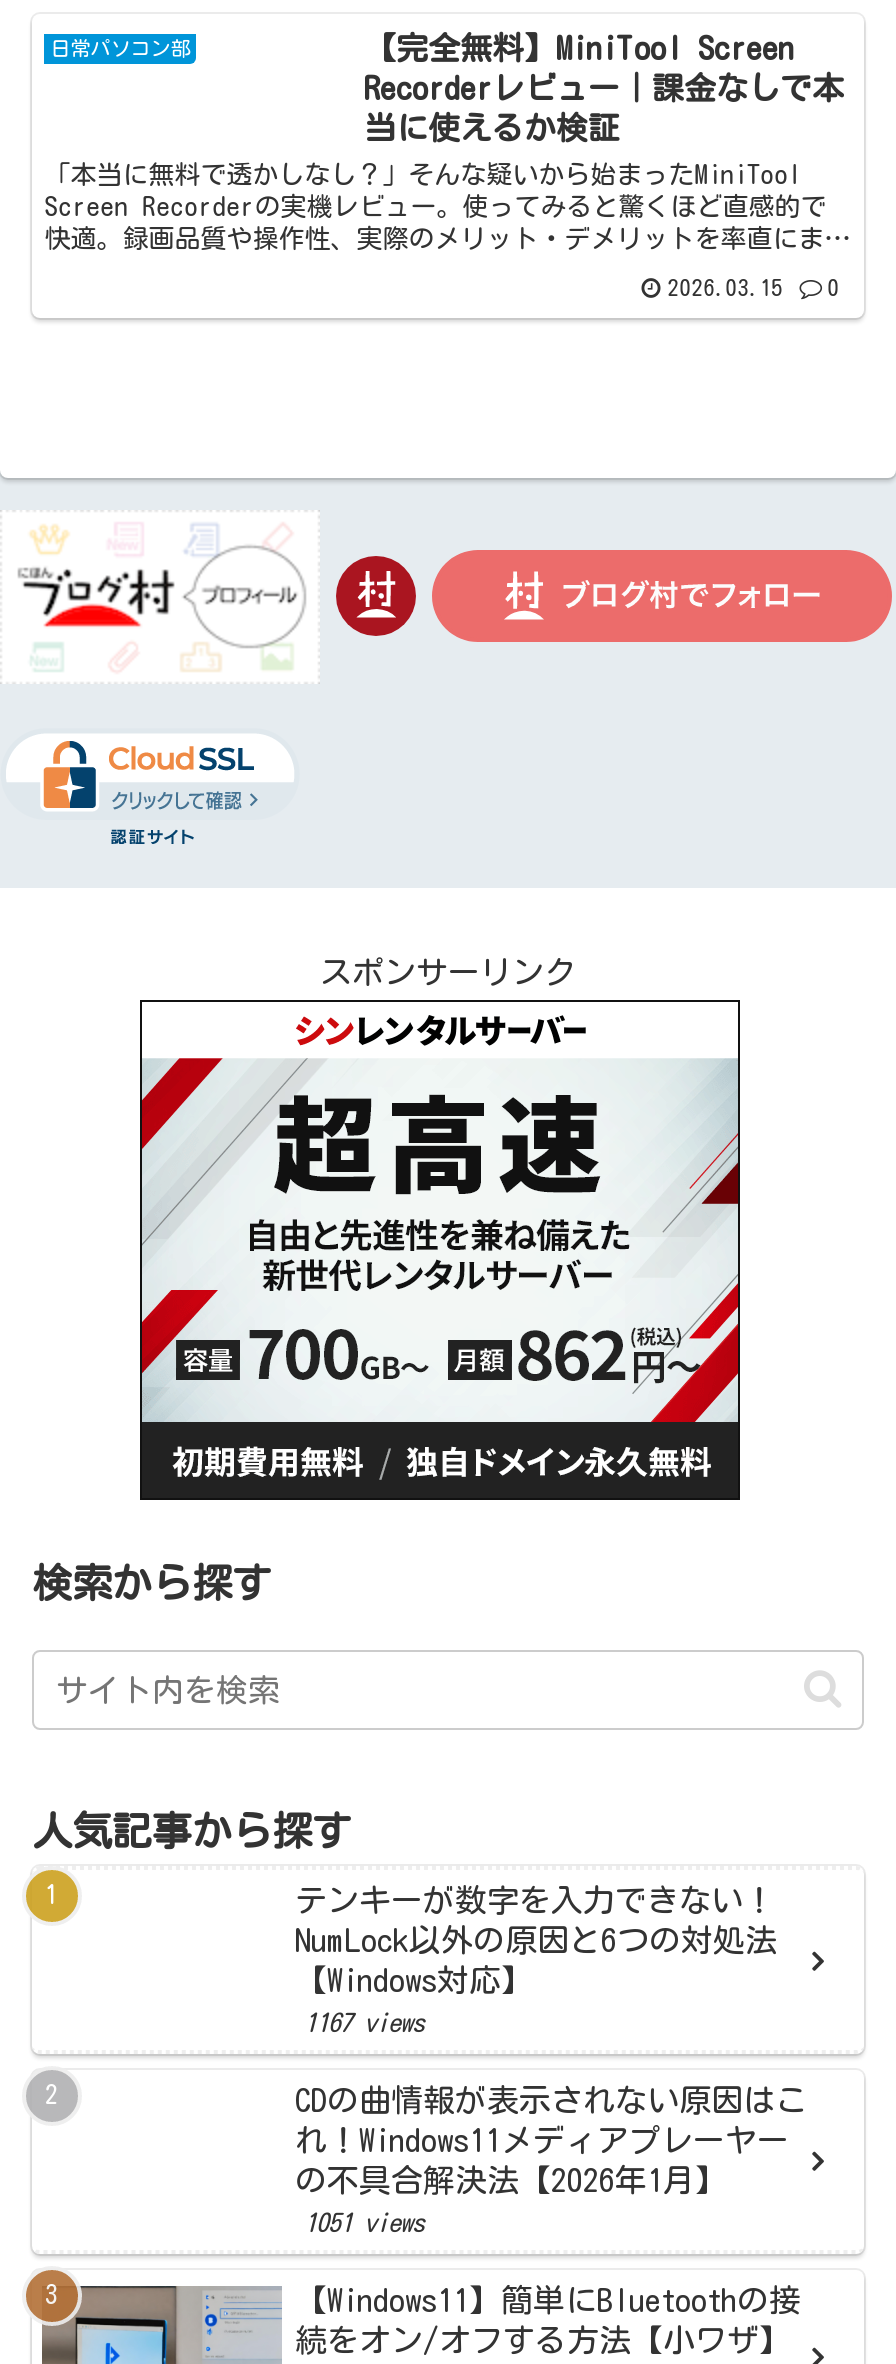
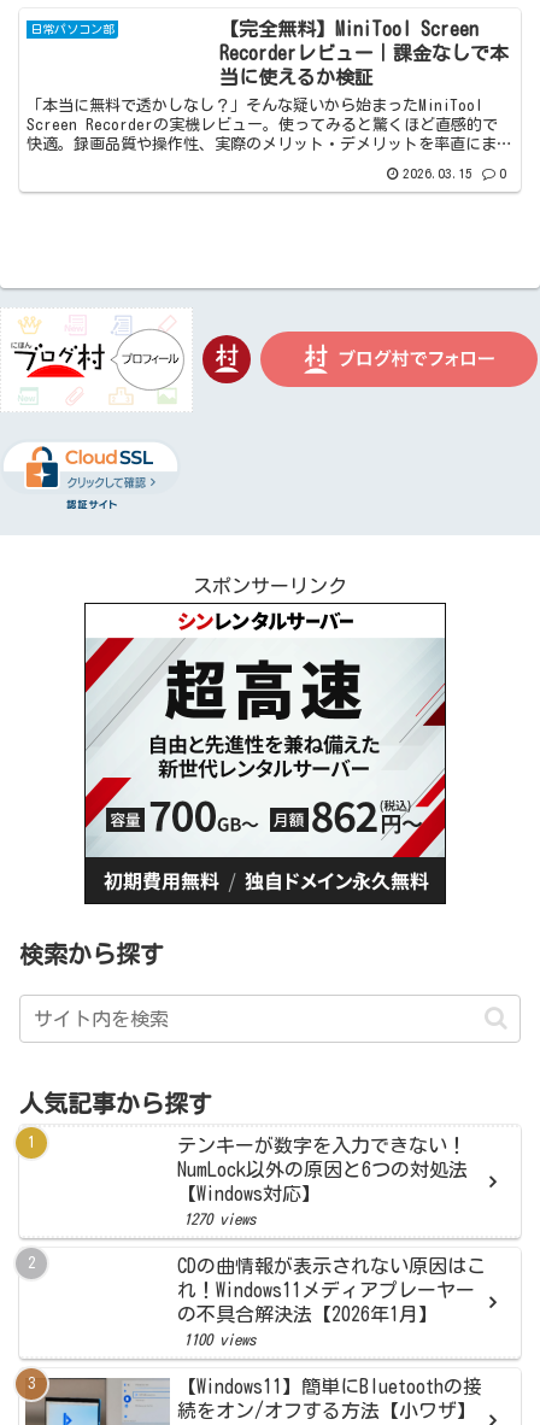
[304,2010,424,2036] 1167 views -> [183,1211,256,1227] 1270 views
[304,2210,424,2236] 1051 views -> [183,1332,256,1348] 1100 views

